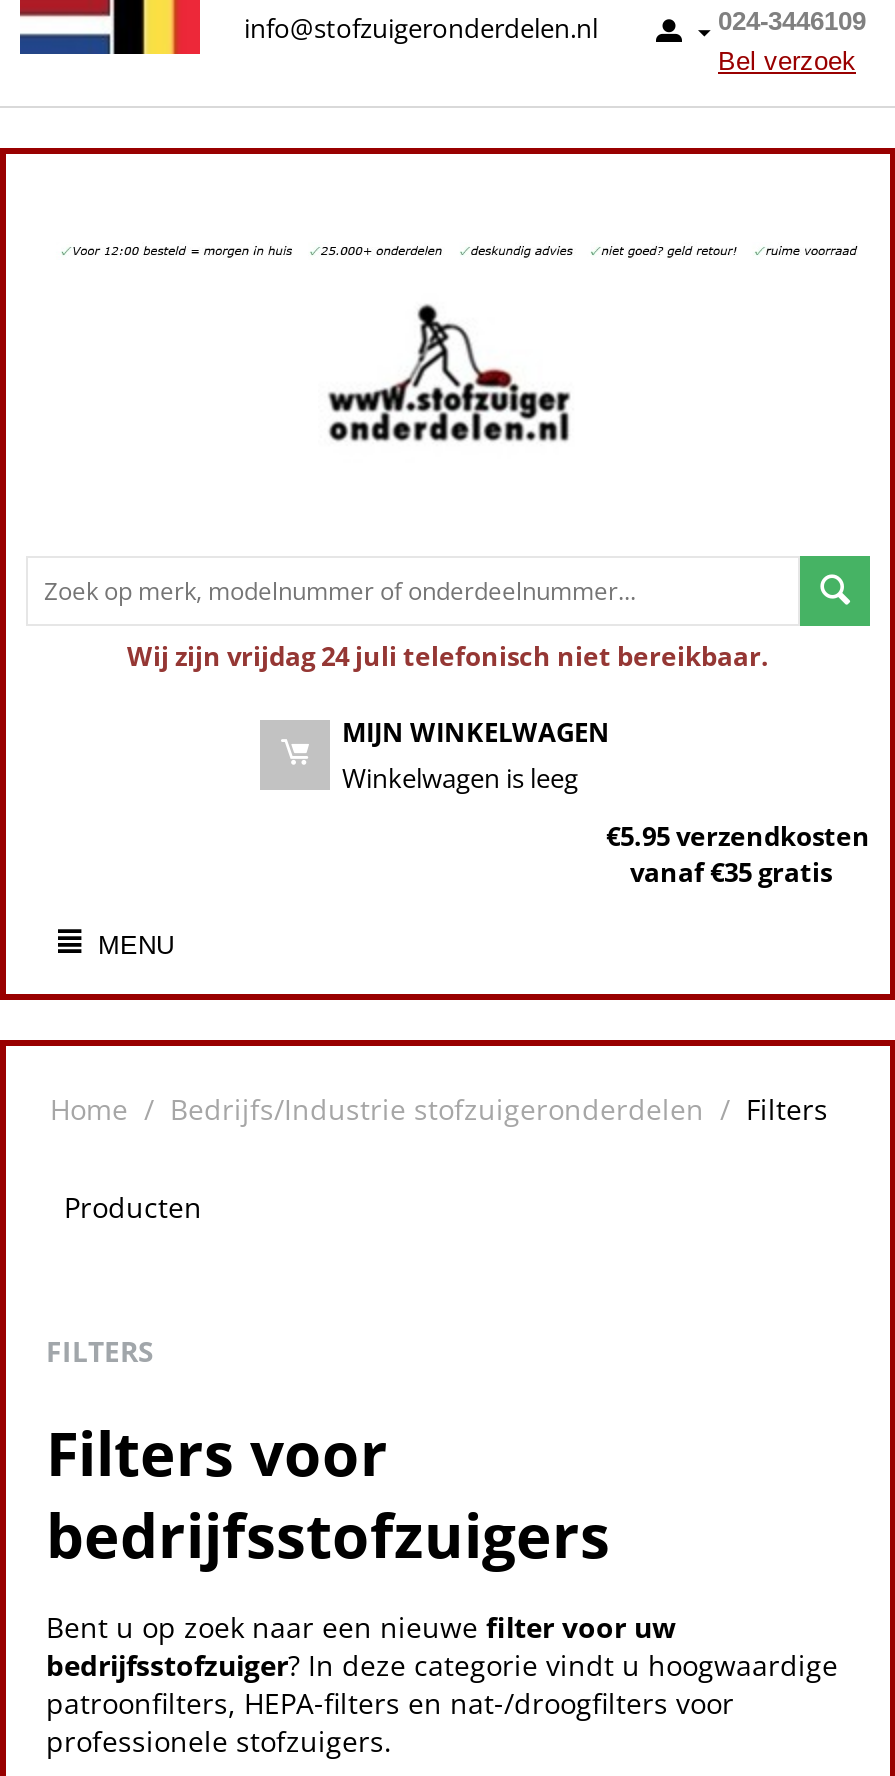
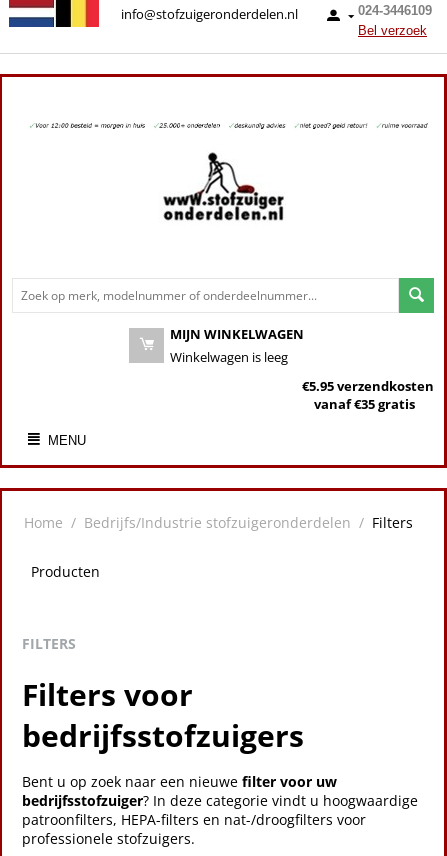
[127,638,769,674] Wij zijn vrijdag 24 juli telefonisch niet bereikbaar. -> none

